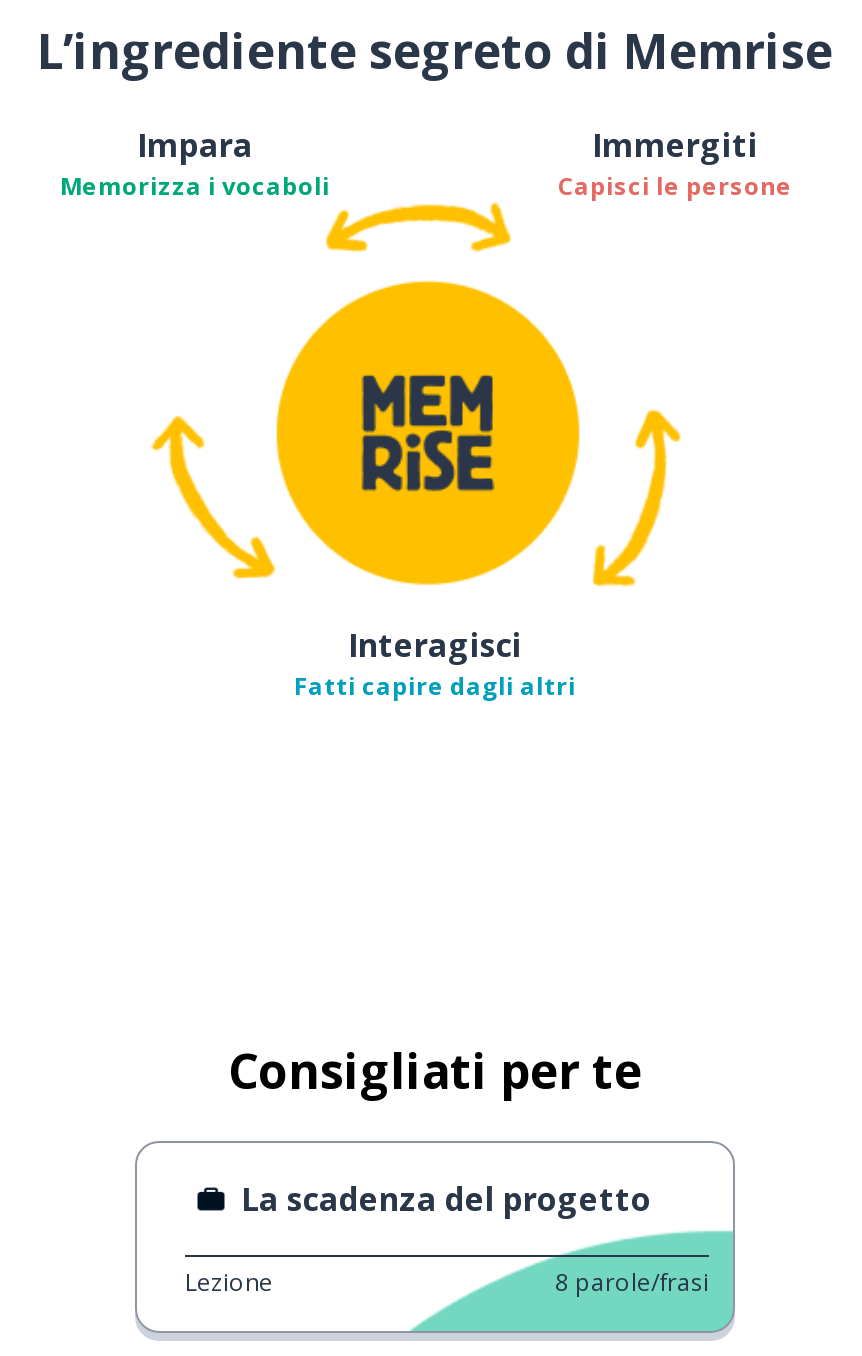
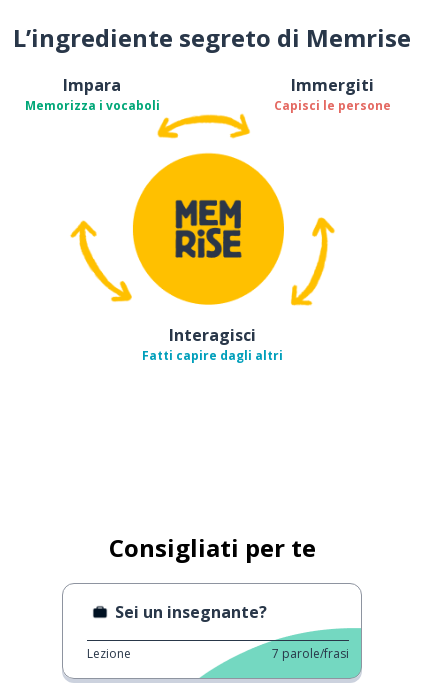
[241,1177,651,1221] La scadenza del progetto -> [115,601,267,623] Sei un insegnante?
[555,1265,709,1299] 8 parole/frasi -> [272,645,349,662] 7 parole/frasi

